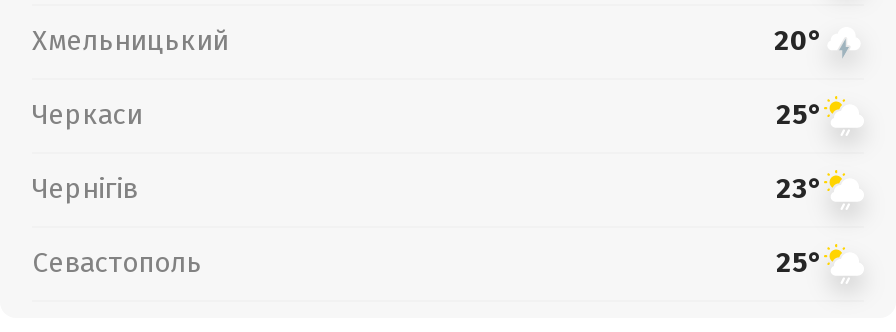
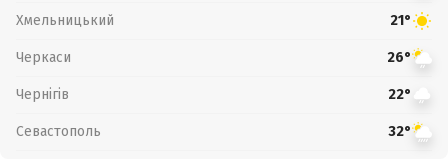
[774,24,824,58] 20° -> [390,12,412,29] 21°
[776,98,824,132] 25° -> [387,49,412,66] 26°
[776,172,824,206] 23° -> [388,86,412,103] 22°
[776,246,824,280] 25° -> [388,123,412,140] 32°

